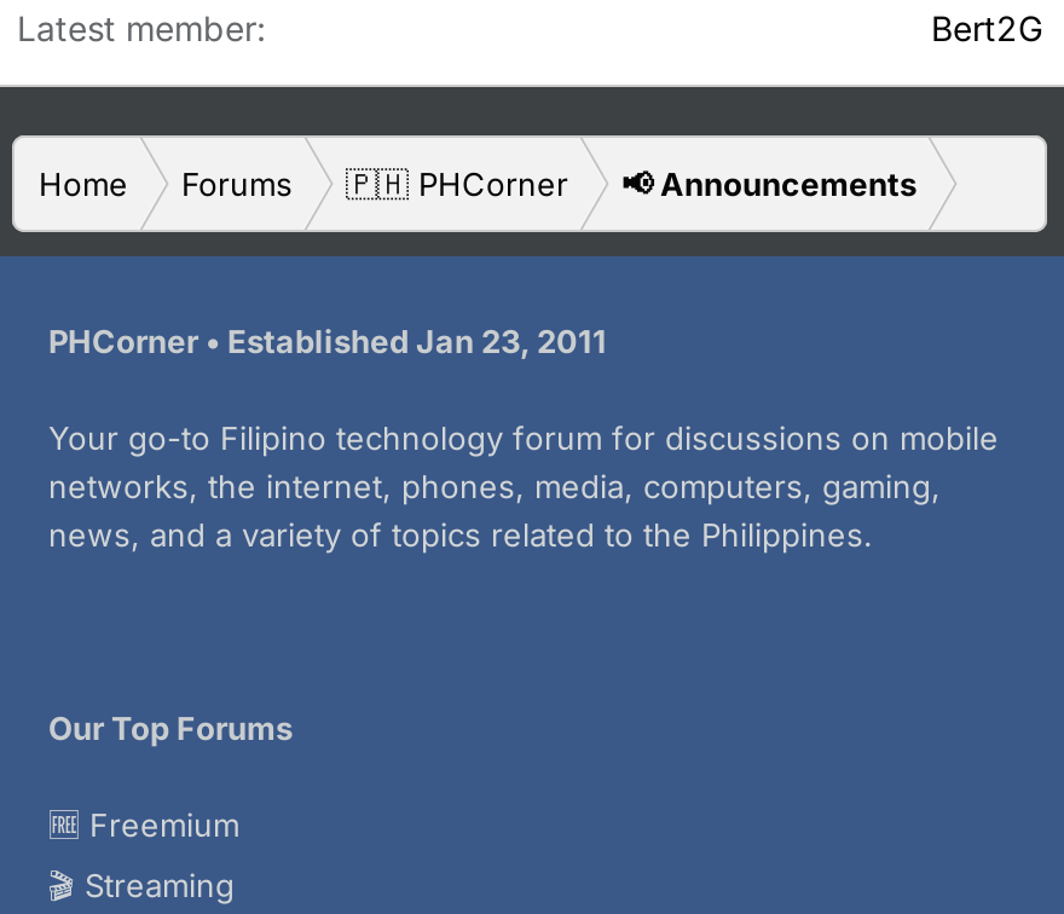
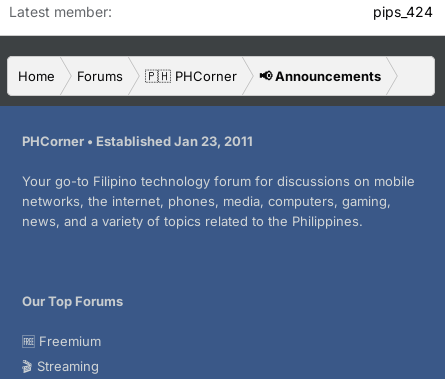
[931,7,1042,48] Bert2G -> [373,3,433,20] pips_424

